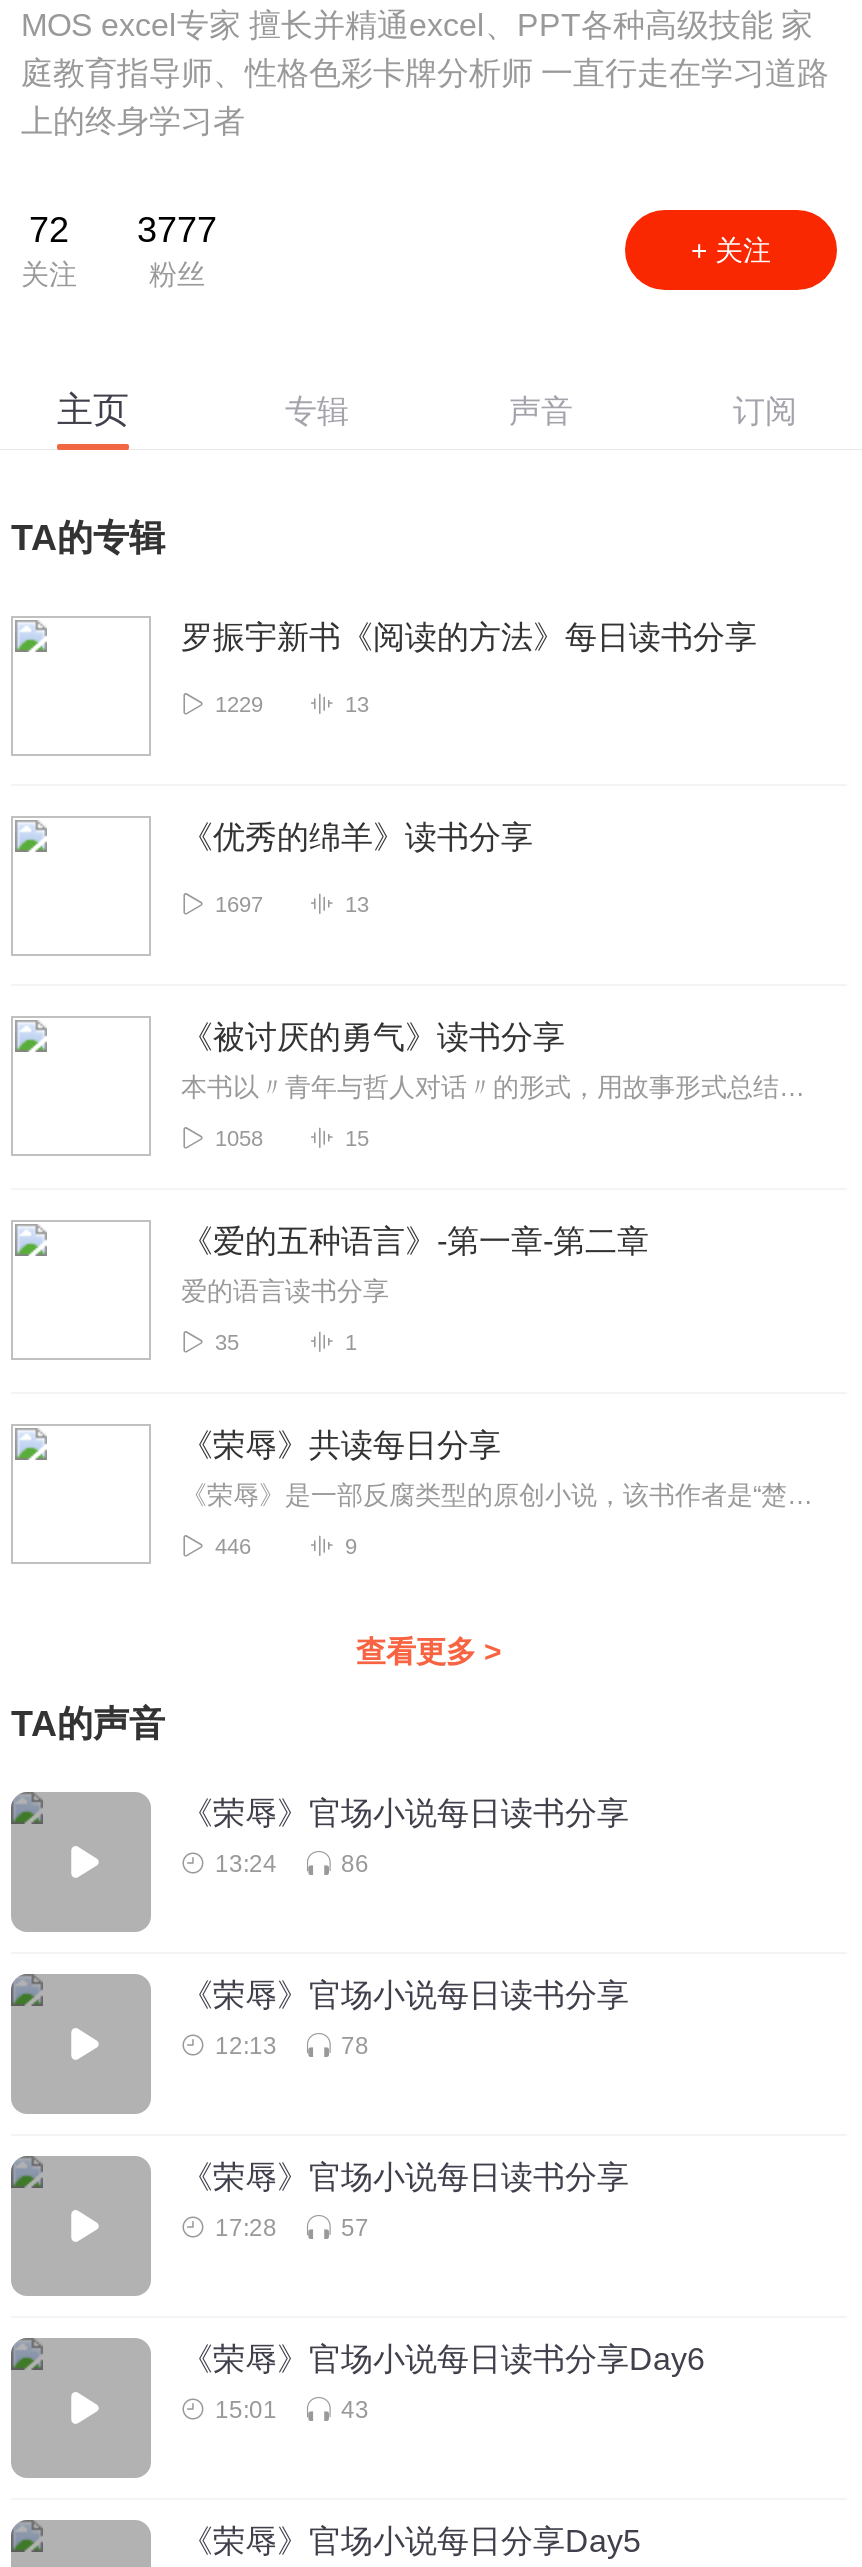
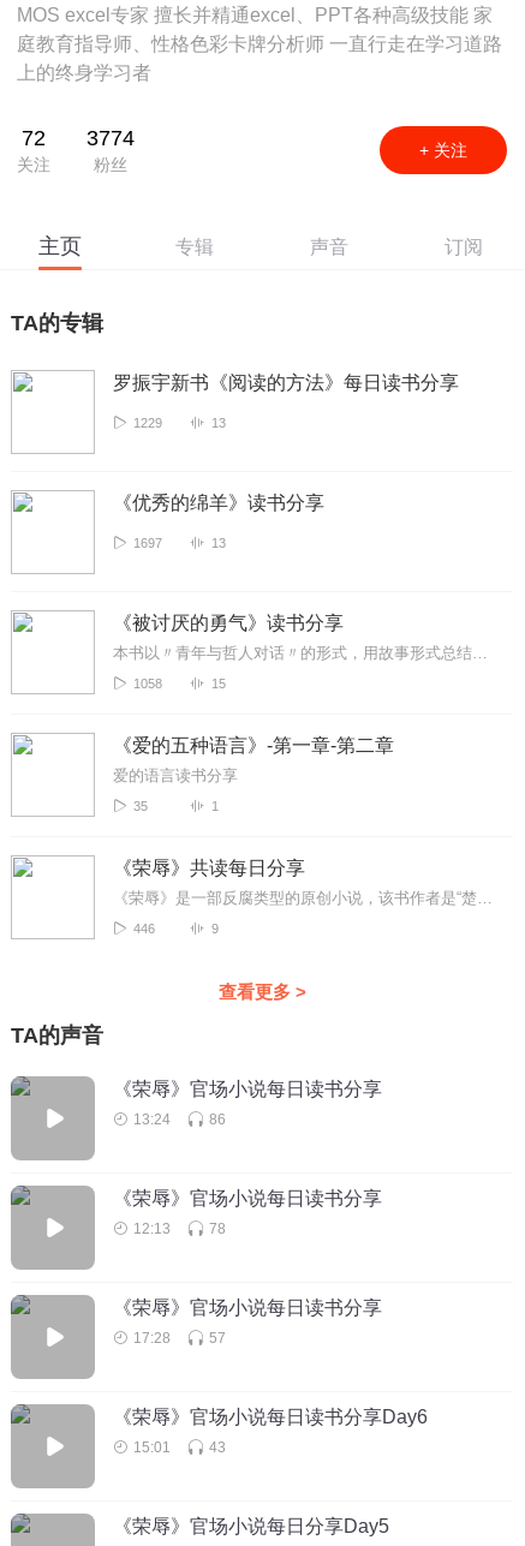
[29,210,217,250] 72 3777 -> [22,126,135,150] 72 3774

